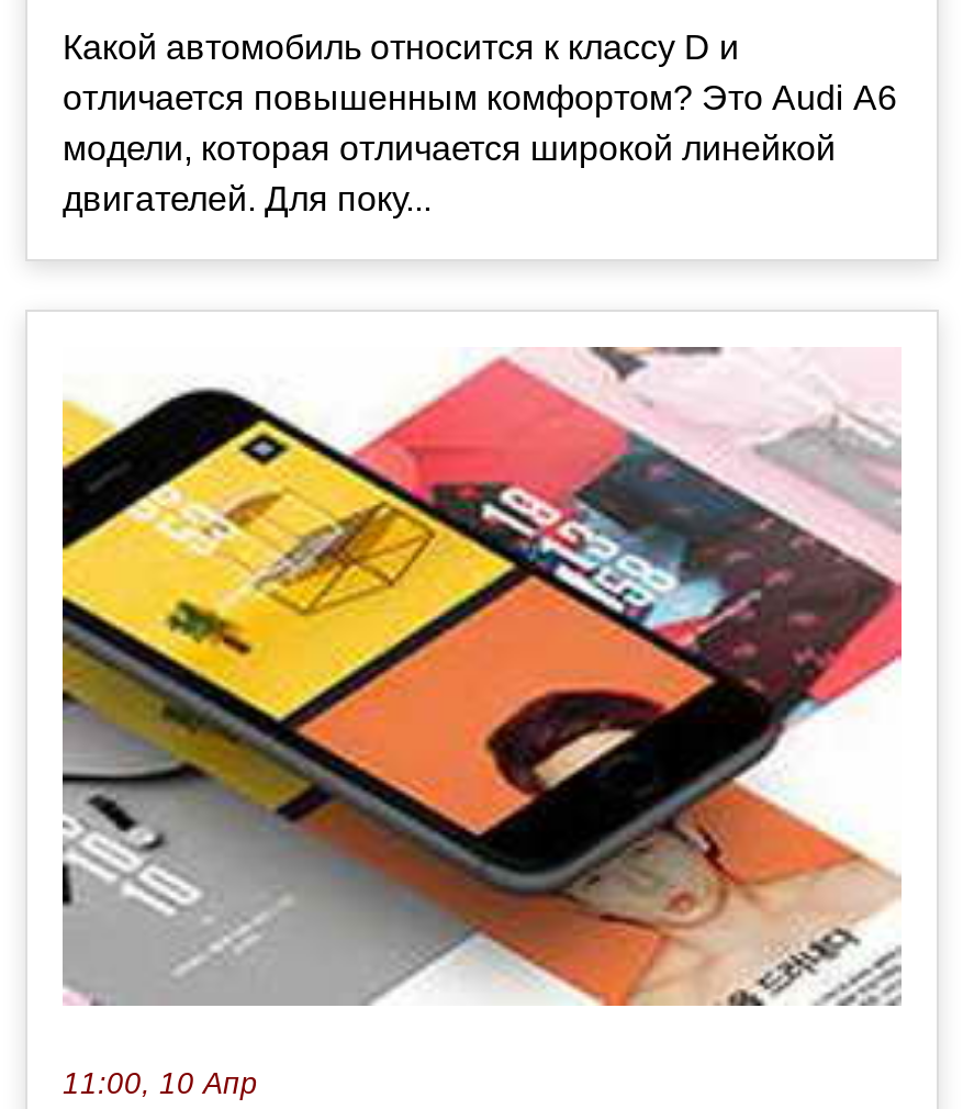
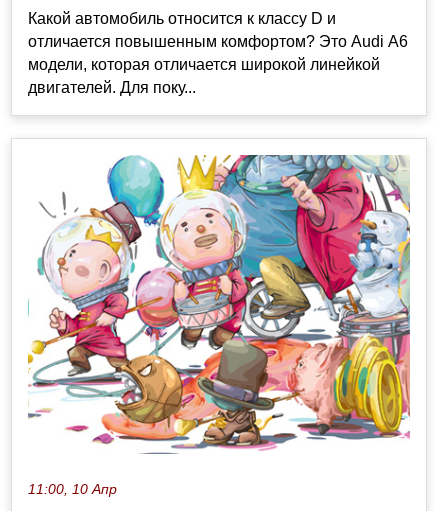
[60,347,904,1010] [image] -> [27,154,411,455] [image]

